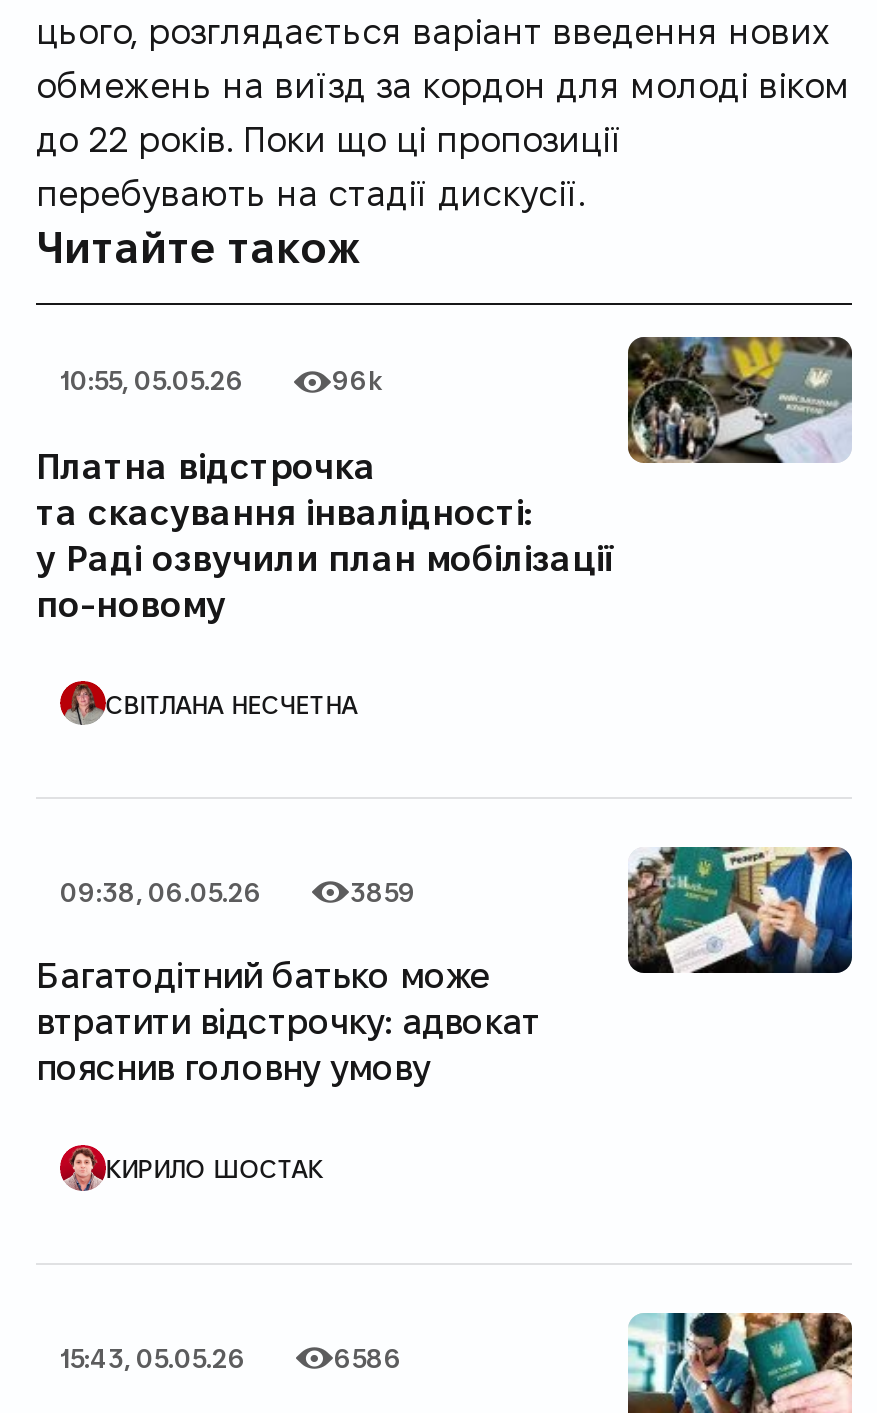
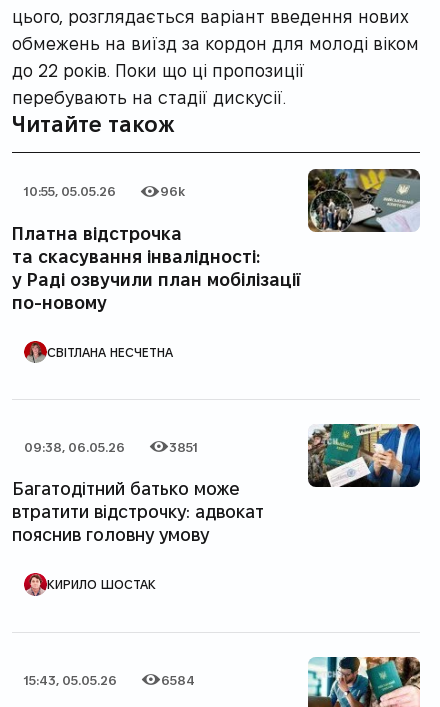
[350,877,416,905] 3859 -> [169,439,198,453] 3851
[334,1342,402,1370] 6586 -> [161,672,195,686] 6584

